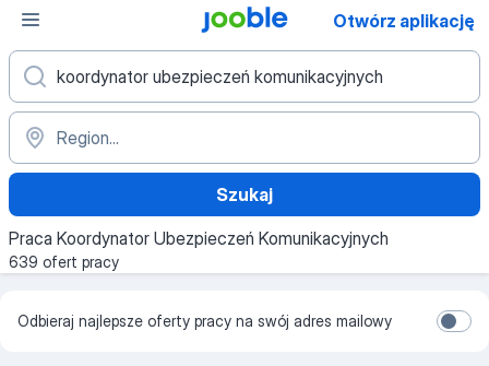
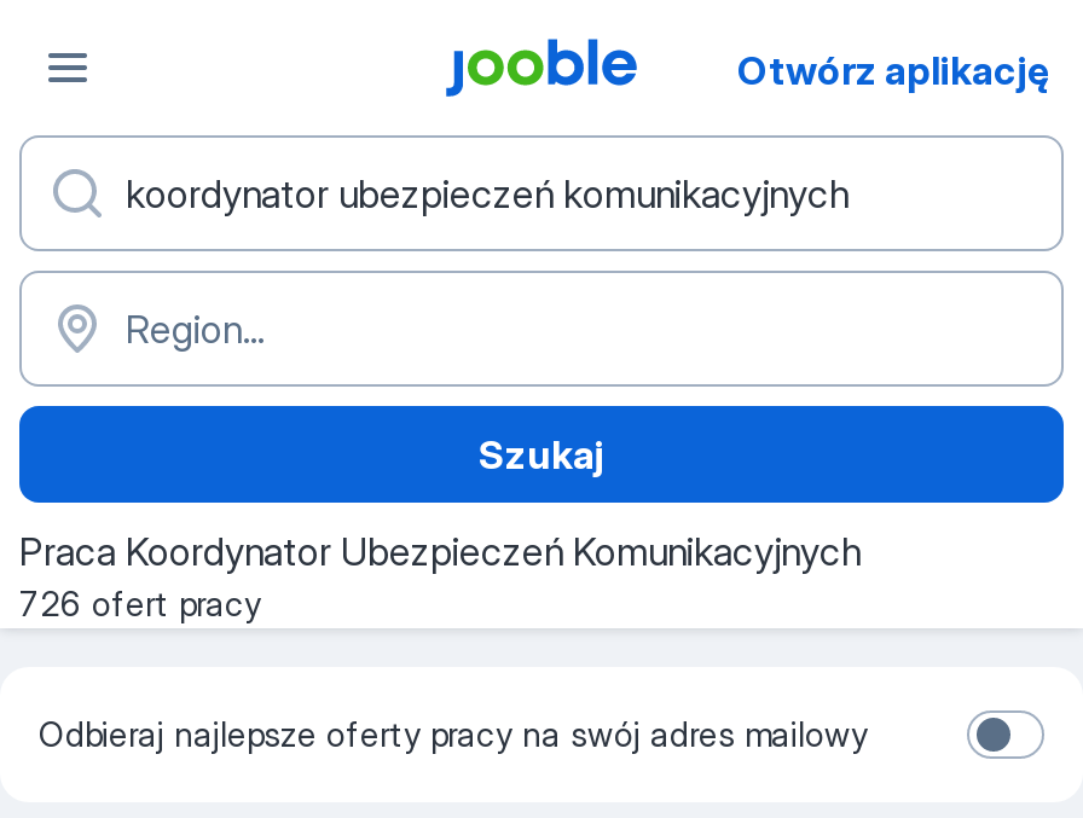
[9,252,119,271] 639 ofert pracy -> [19,582,261,623] 726 ofert pracy

